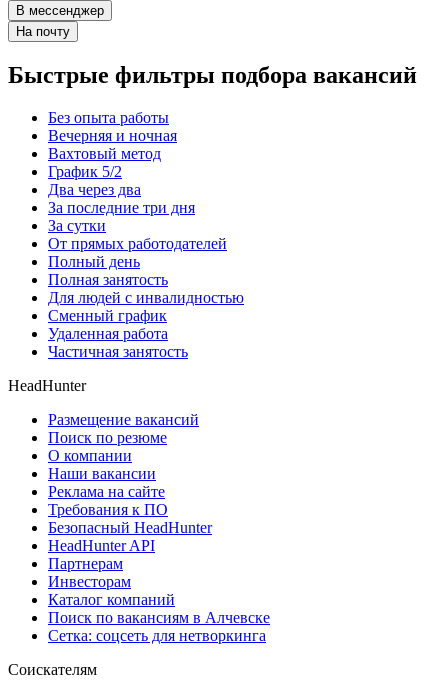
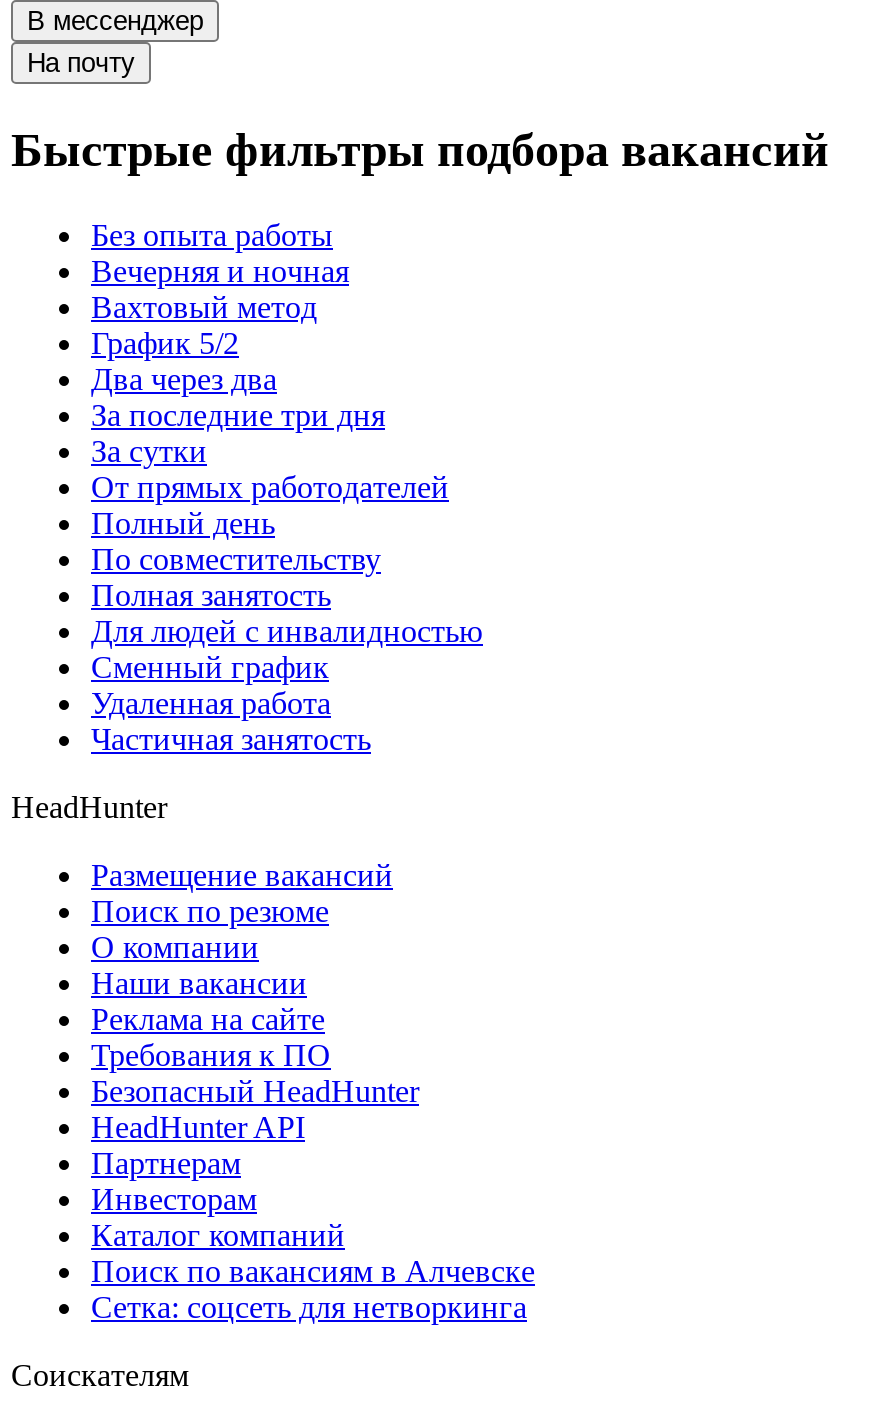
none -> [91,542,381,576] По совместительству

